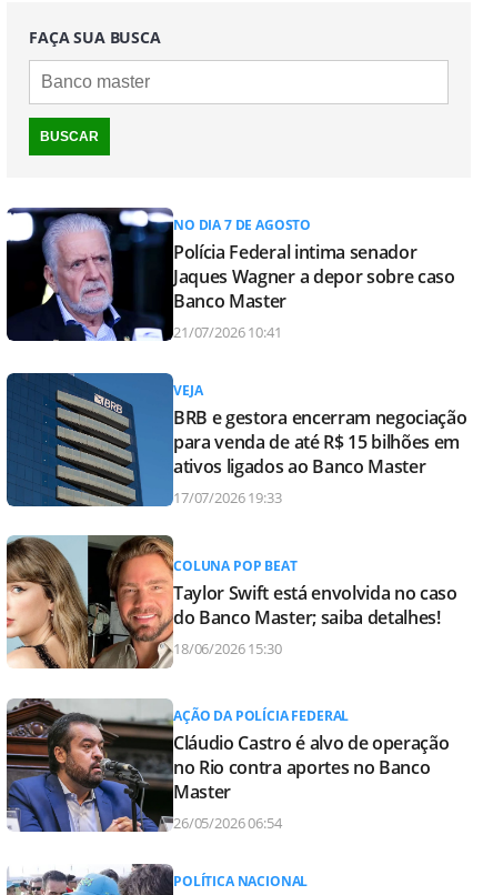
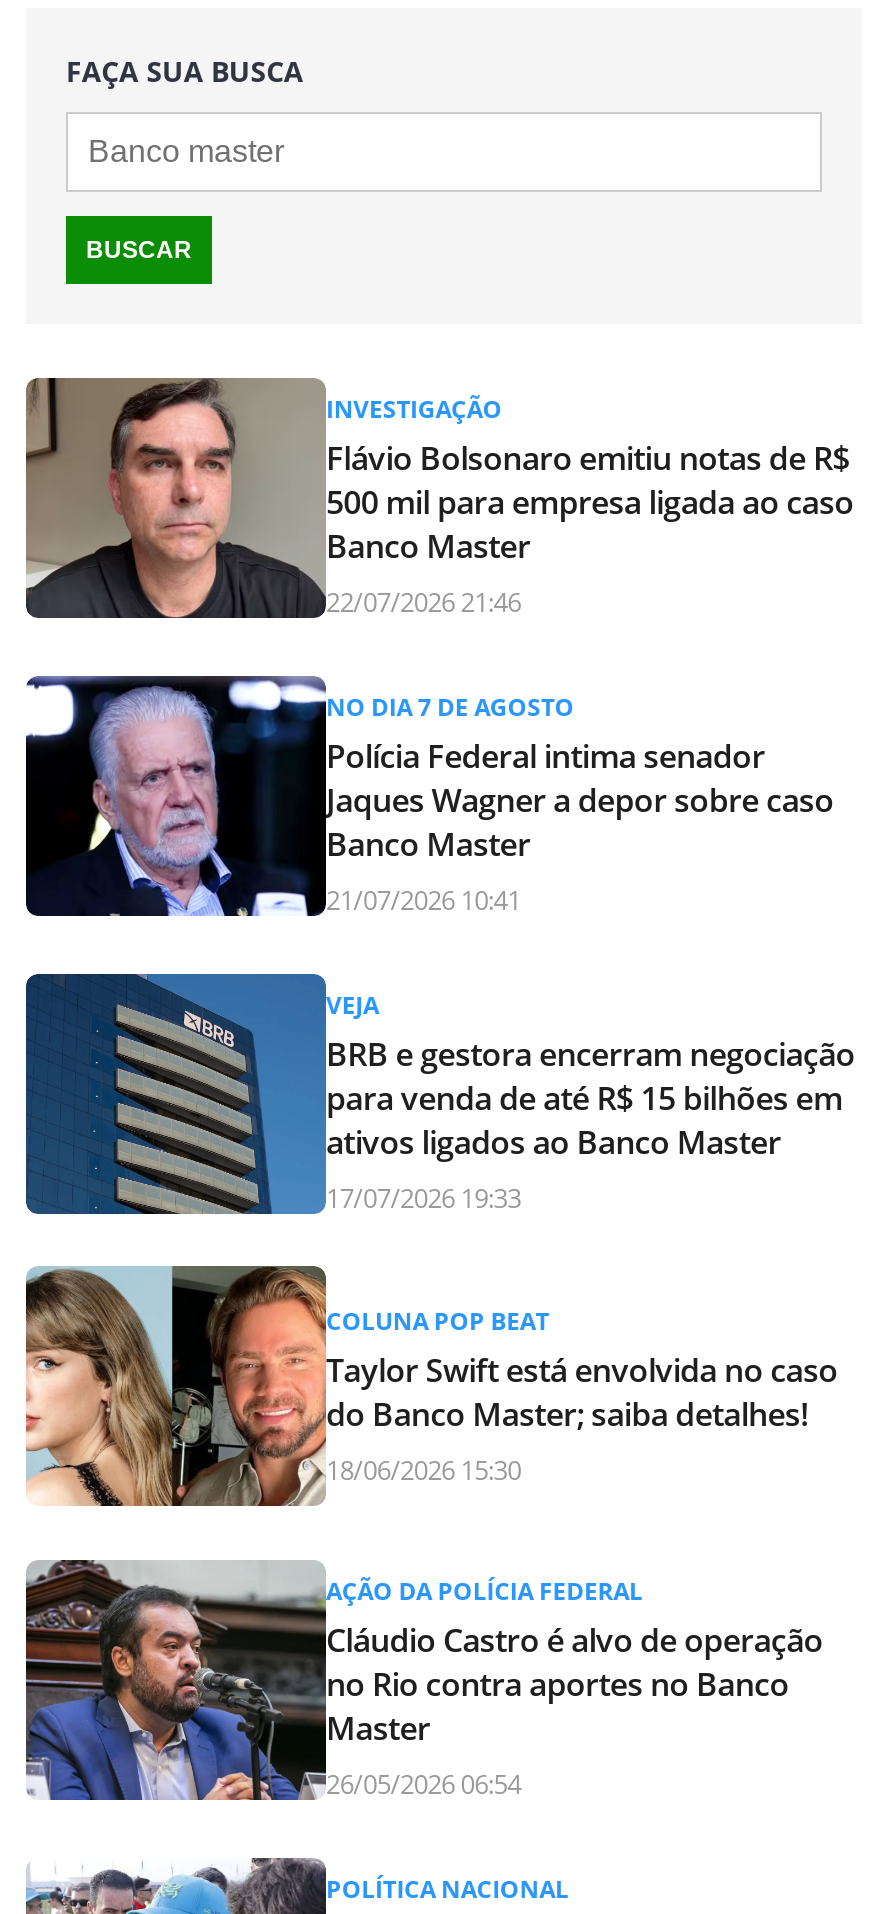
none -> [24,376,854,620] [image] | INVESTIGAÇÃO | Flávio Bolsonaro emitiu notas de R$ | 500 mil para empresa ligada ao caso | Banco Master | 22/07/2026 21:46

